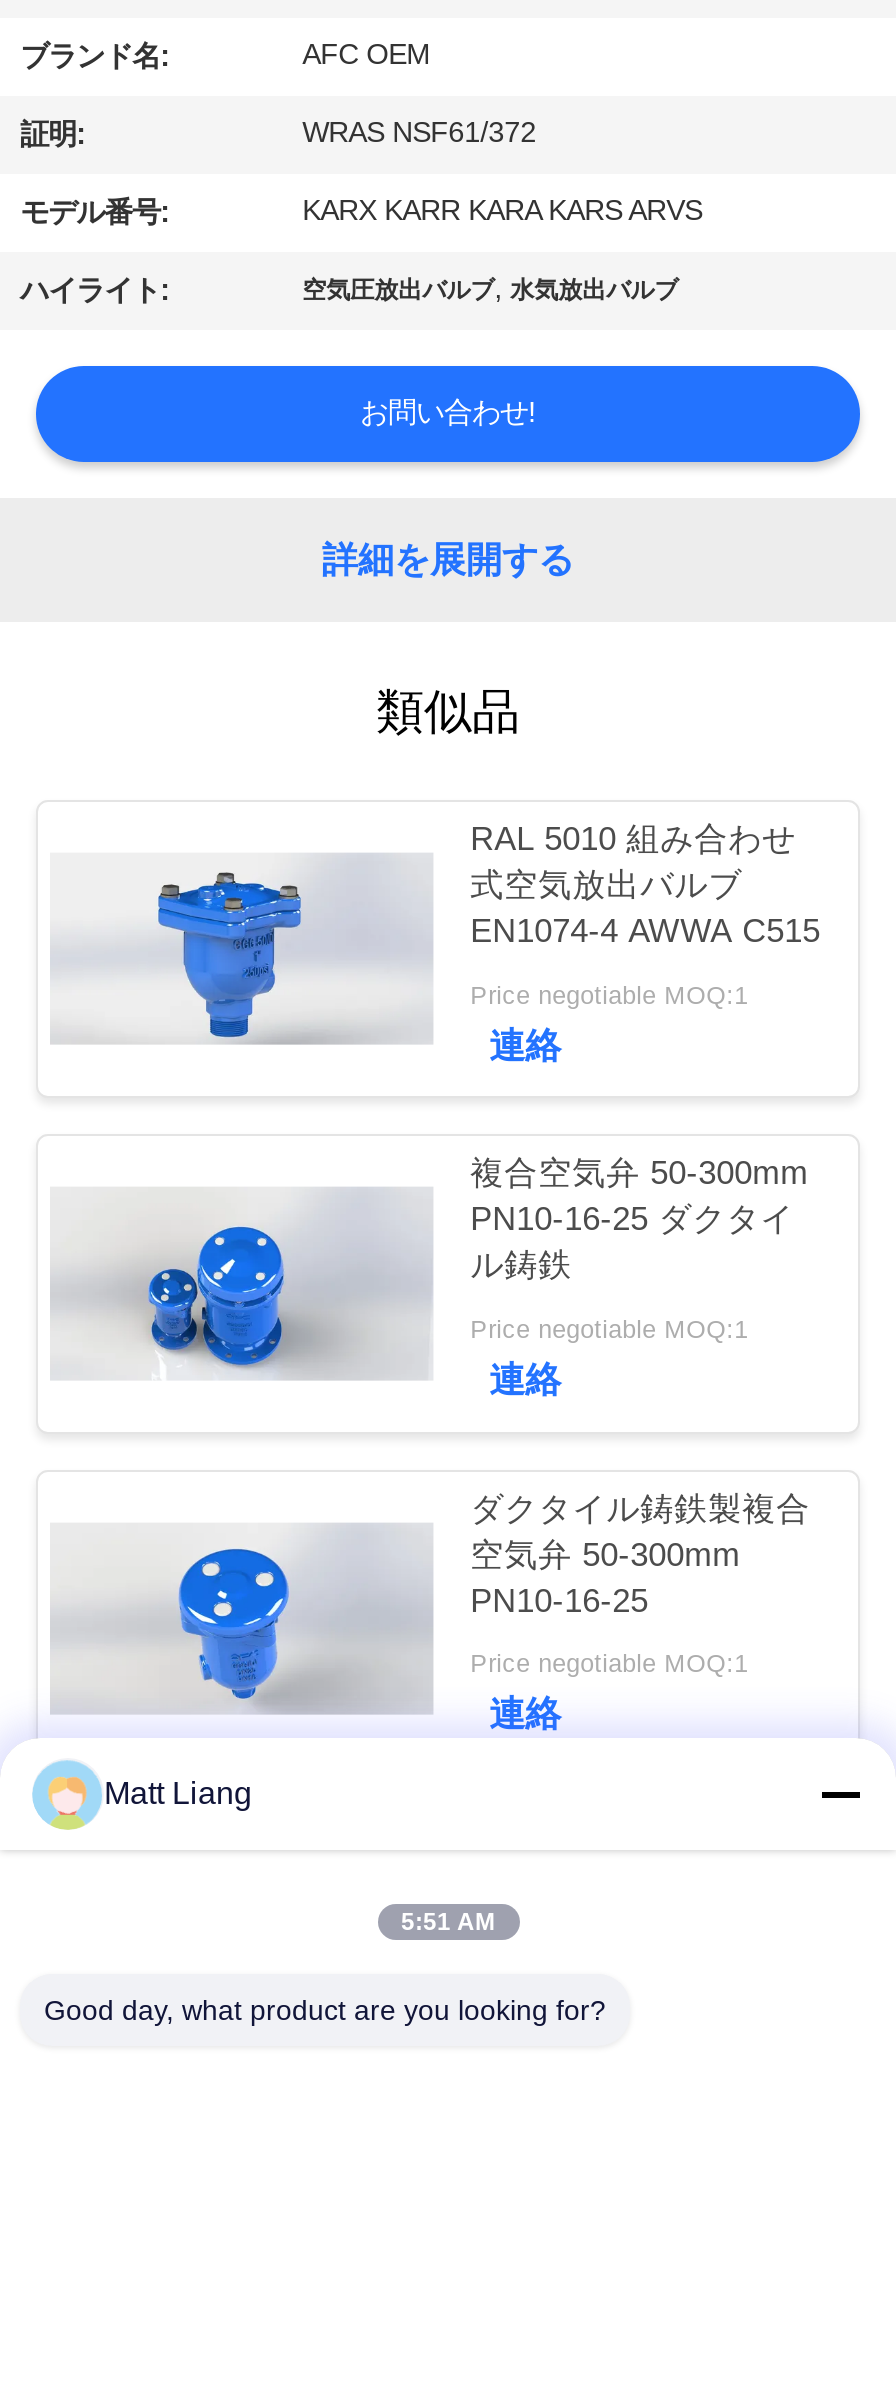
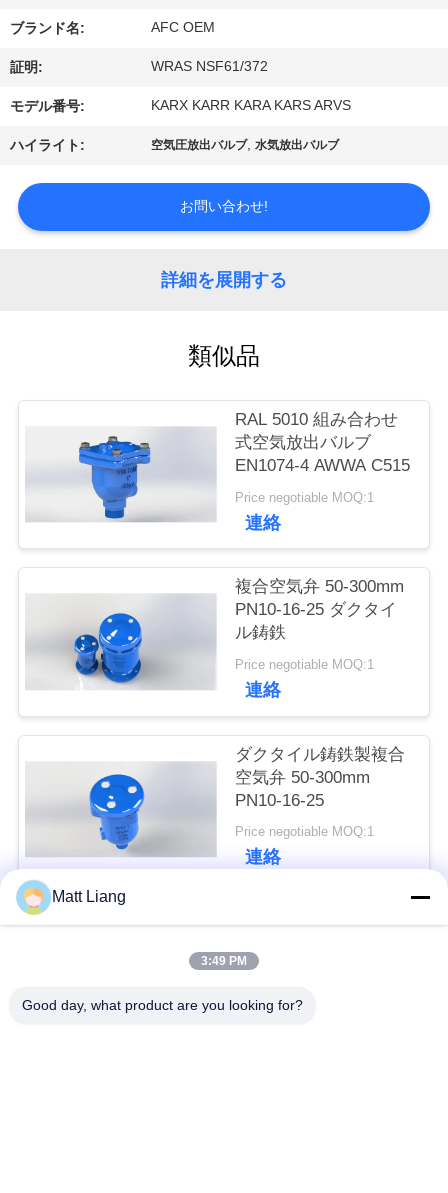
[401,1908,495,1936] 5:51 AM -> [201,954,247,968] 3:49 PM

